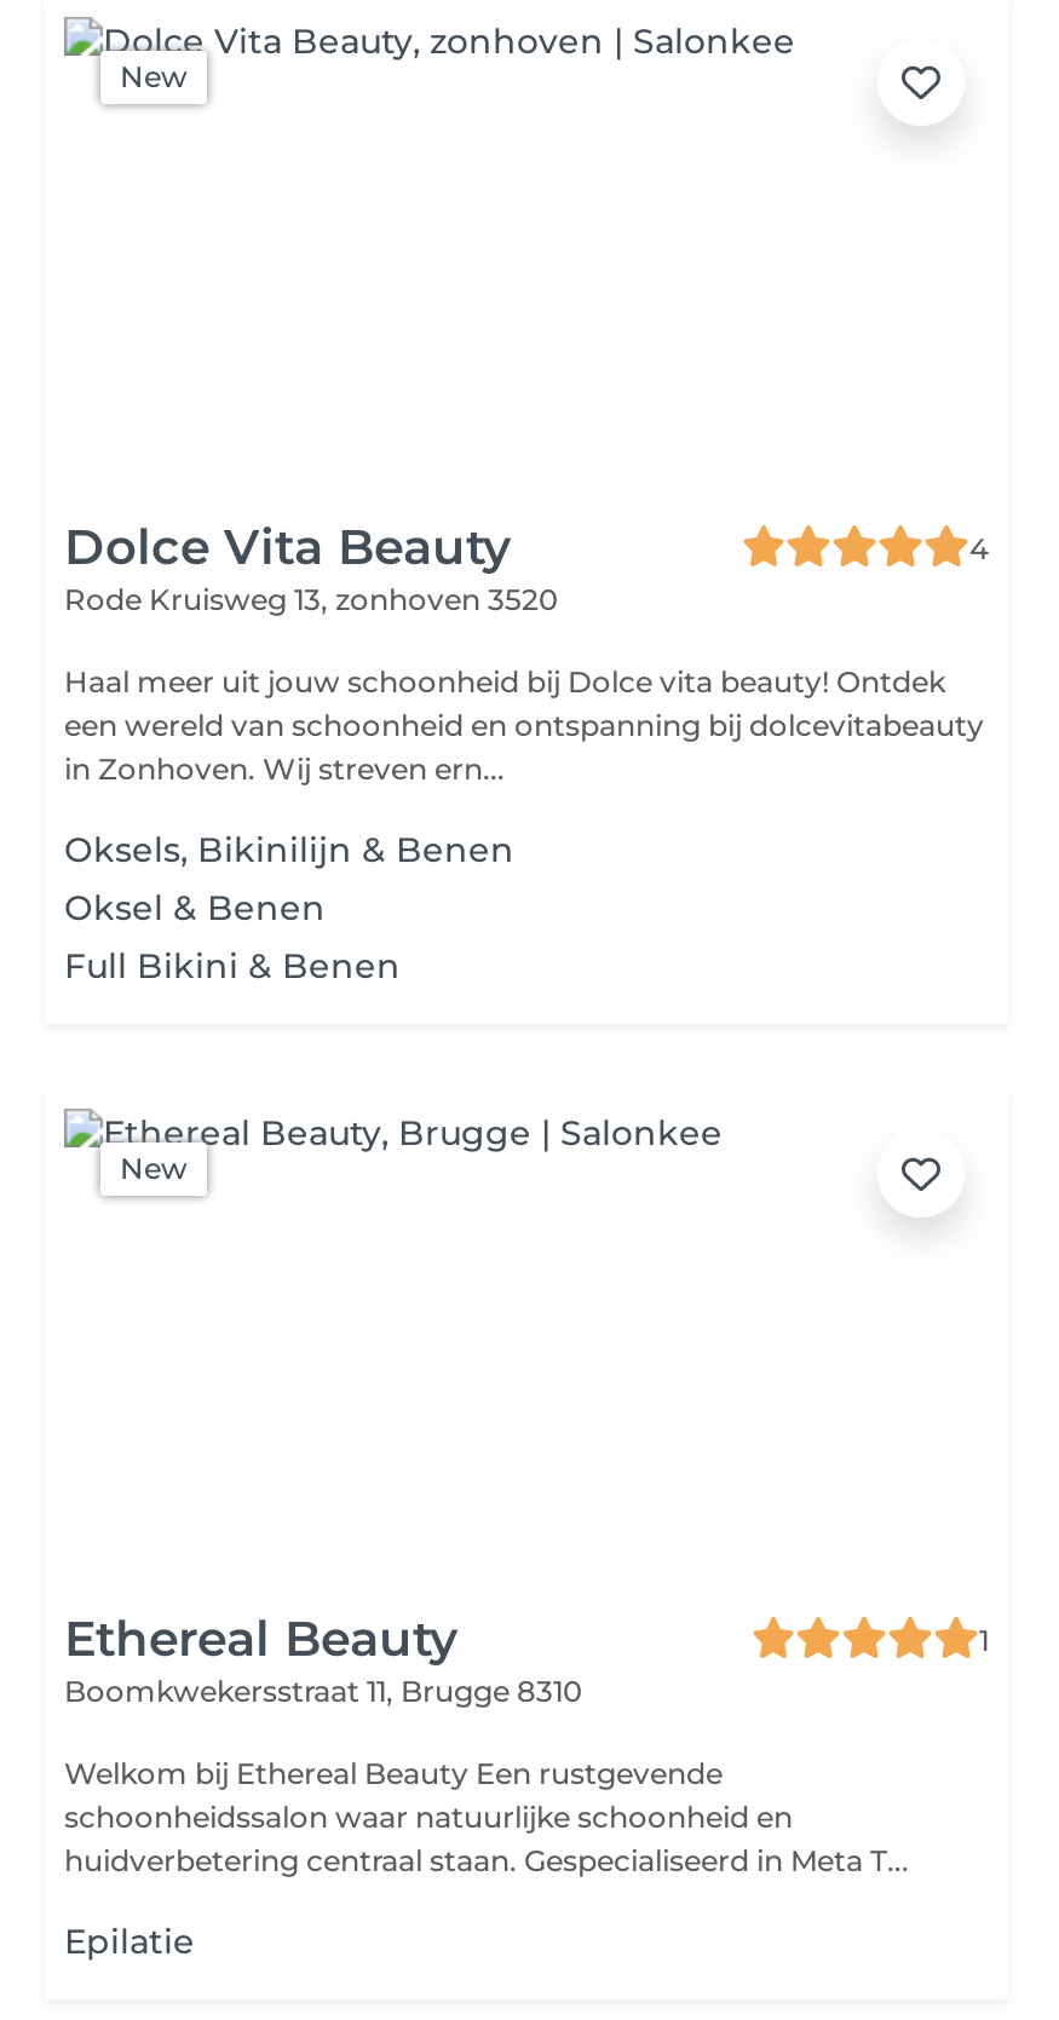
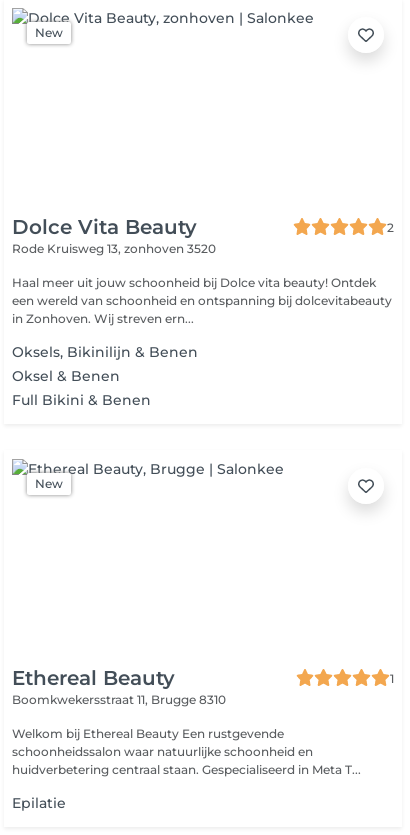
[969,530,989,566] 4 -> [387,220,394,235] 2

